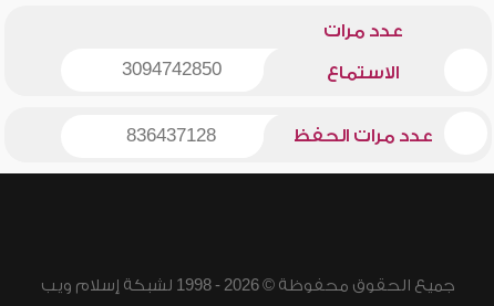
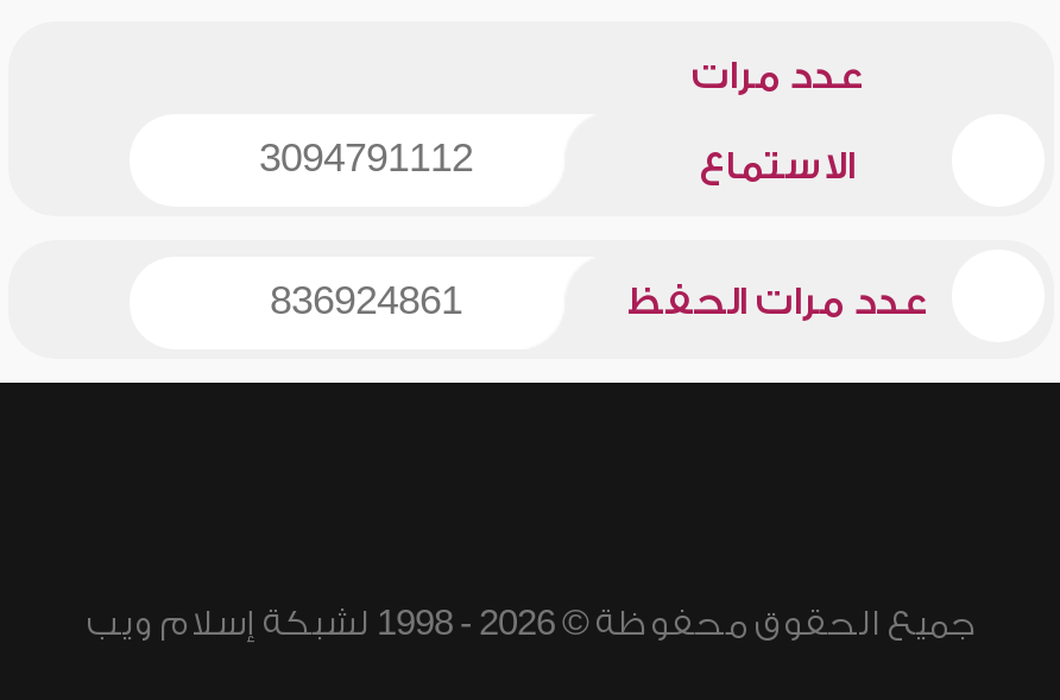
[121,60,221,80] 3094742850 -> [259,139,473,182] 3094791112
[126,126,216,146] 836437128 -> [270,280,462,323] 836924861

